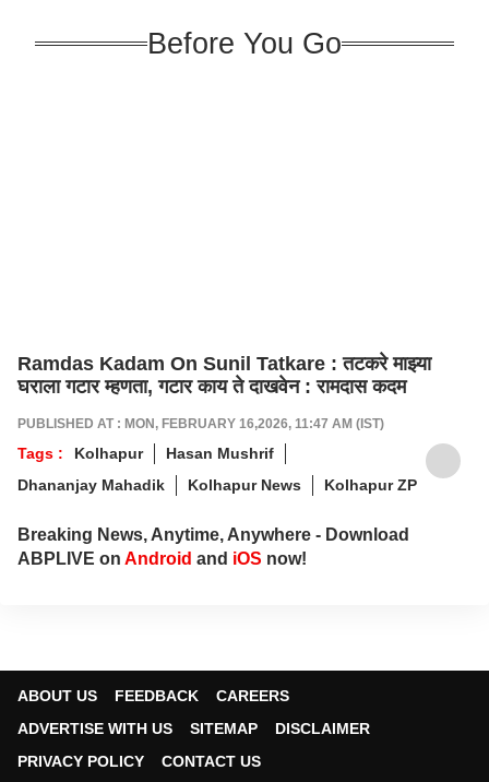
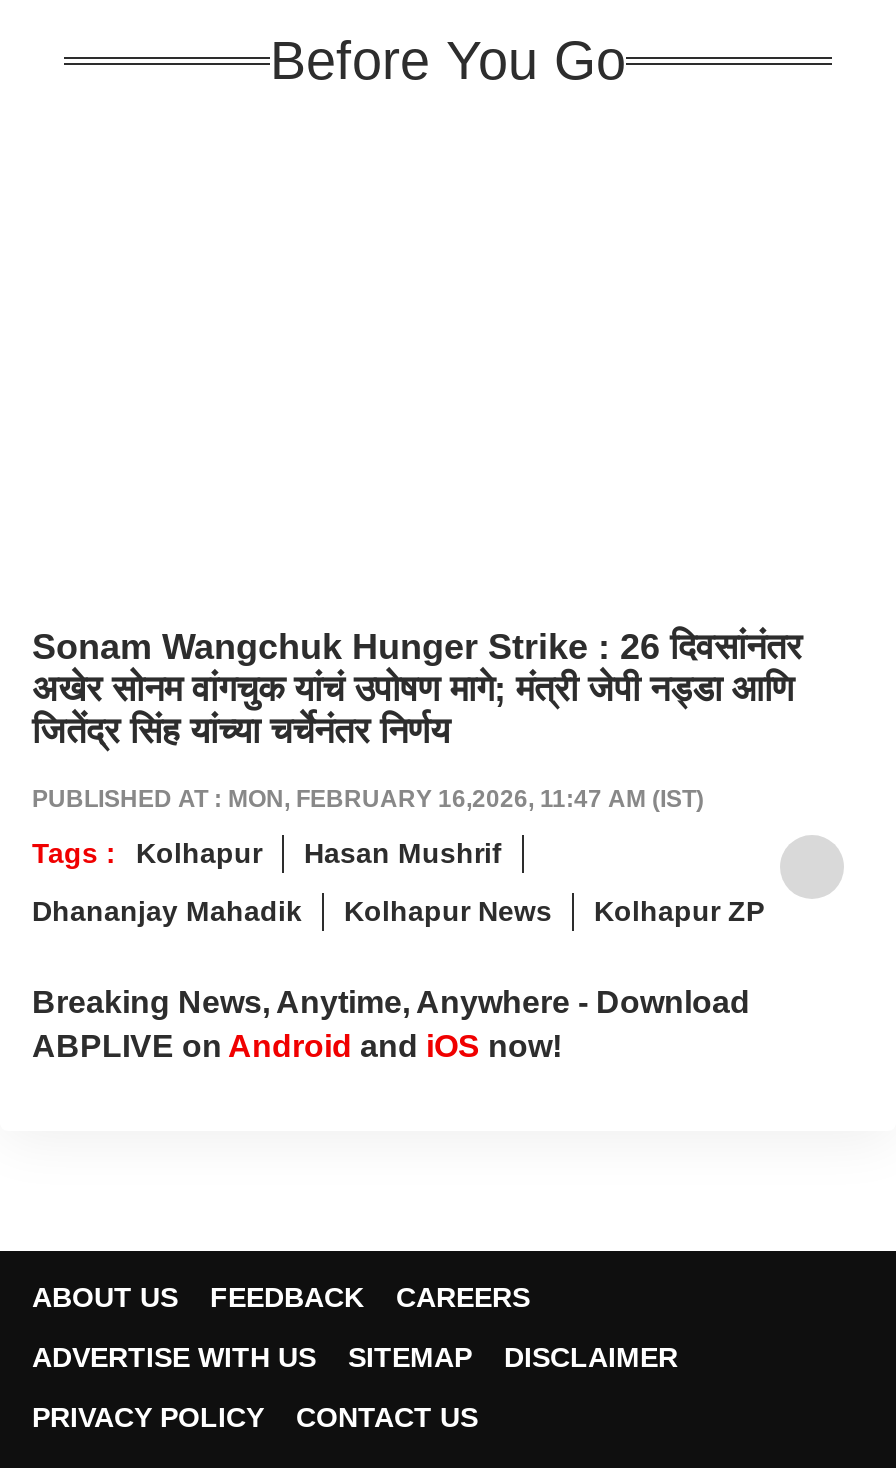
[17,352,431,397] Ramdas Kadam On Sunil Tatkare : तटकरे माझ्या | घराला गटार म्हणता, गटार काय ते दाखवेन : रामदास कदम -> [32,626,802,750] Sonam Wangchuk Hunger Strike : 26 दिवसांनंतर | अखेर सोनम वांगचुक यांचं उपोषण मागे; मंत्री जेपी नड्डा आणि | जितेंद्र सिंह यांच्या चर्चेनंतर निर्णय

